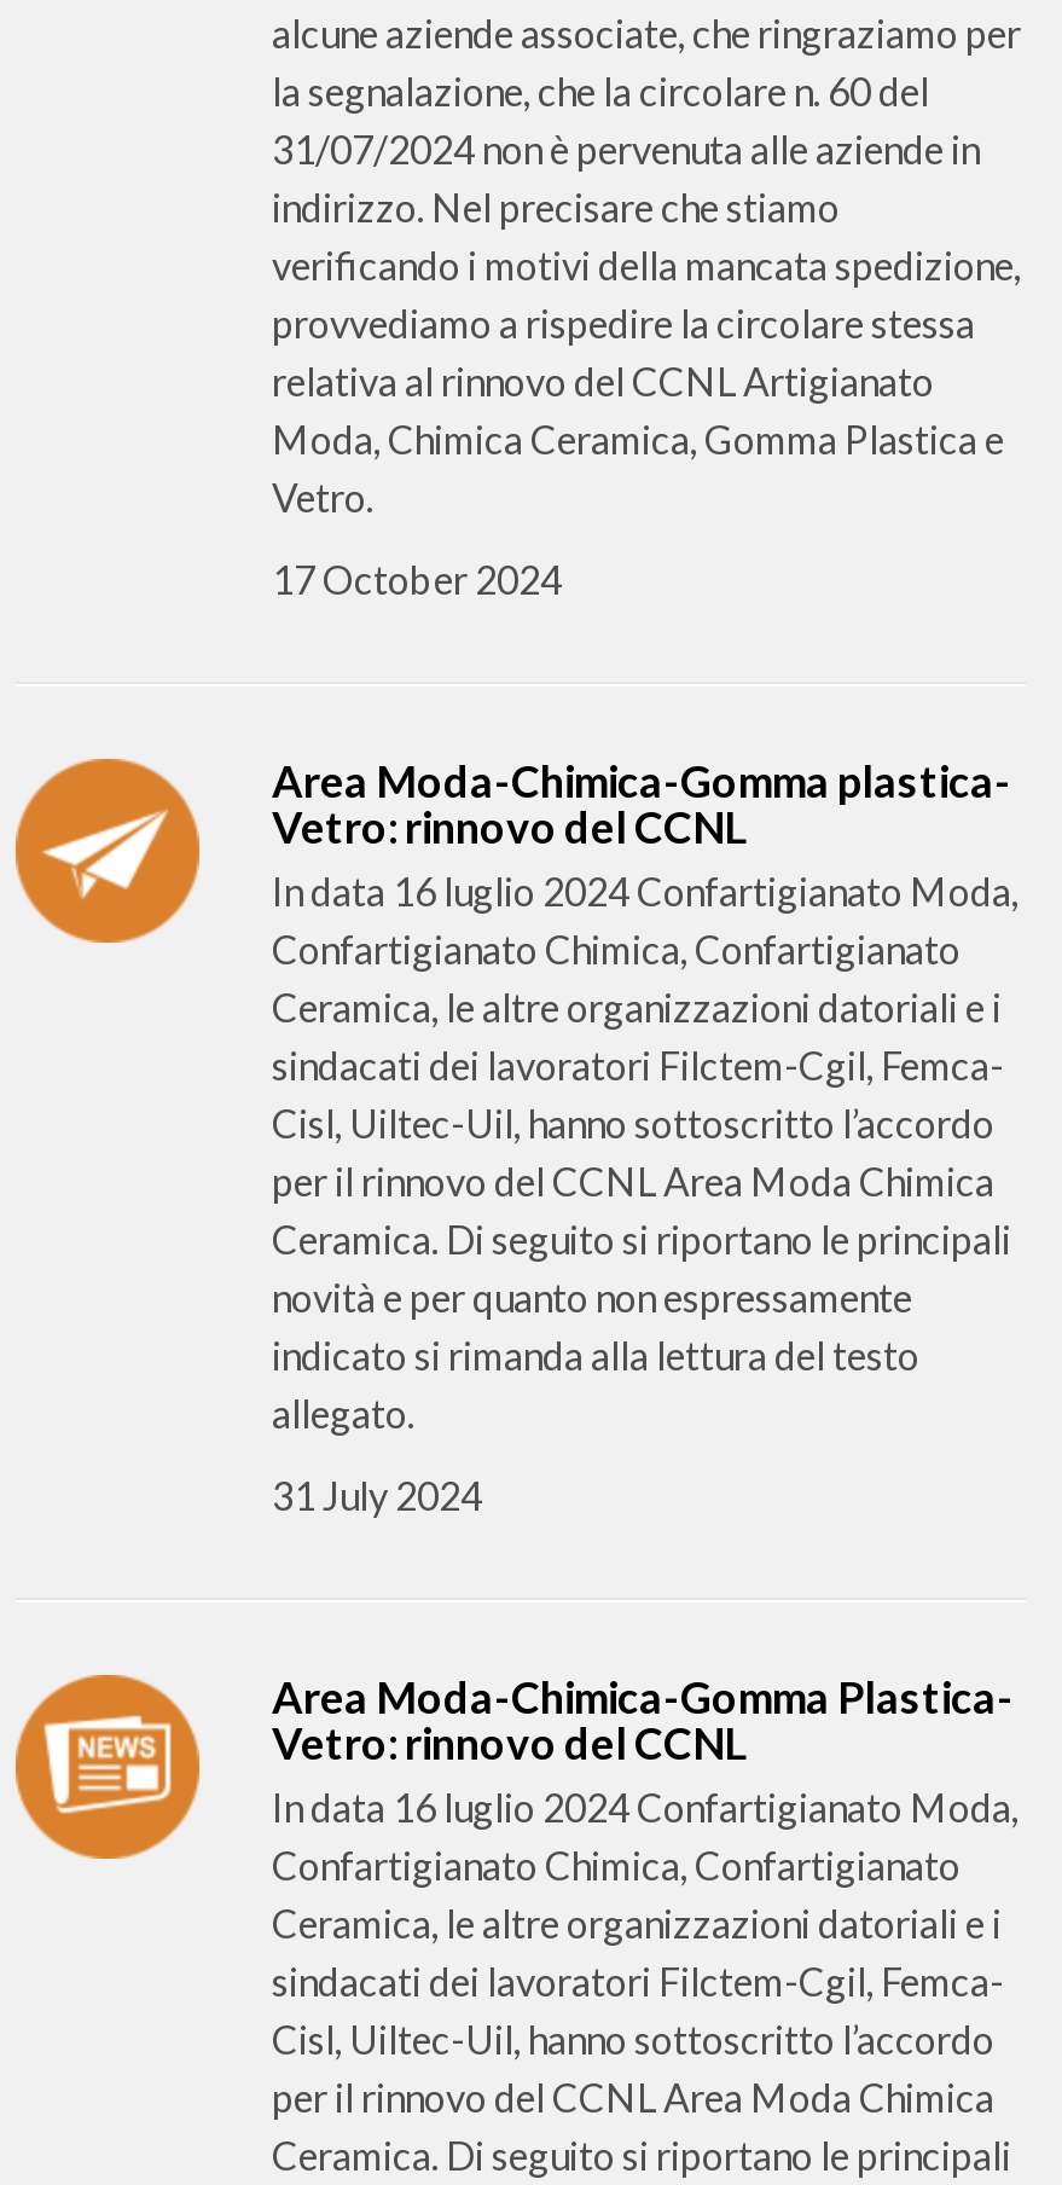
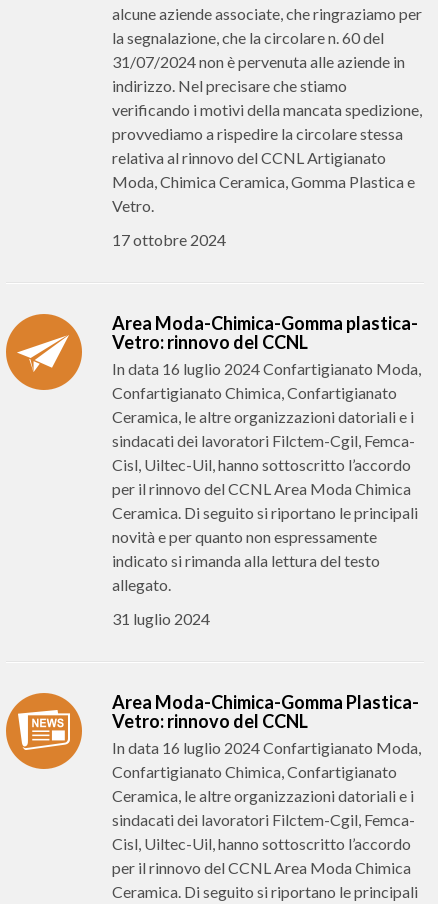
[272,556,562,602] 17 October 2024 -> [112,230,226,249] 17 ottobre 2024
[272,1472,482,1518] 31 July 2024 -> [112,609,210,628] 31 luglio 2024

